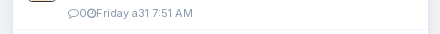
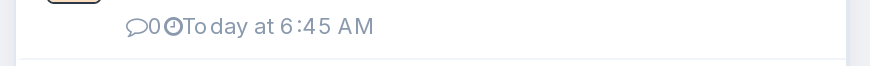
[79,6,193,20] 0 Friday a31 7:51 AM -> [148,12,374,40] 0 Today at 6:45 AM

